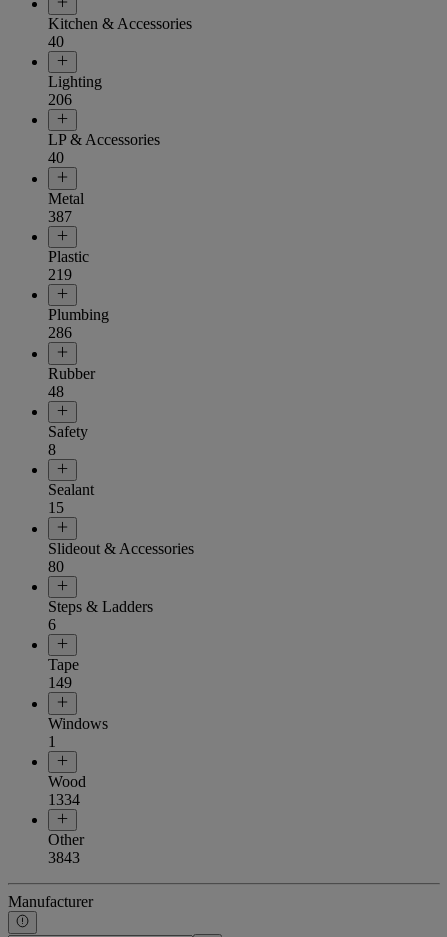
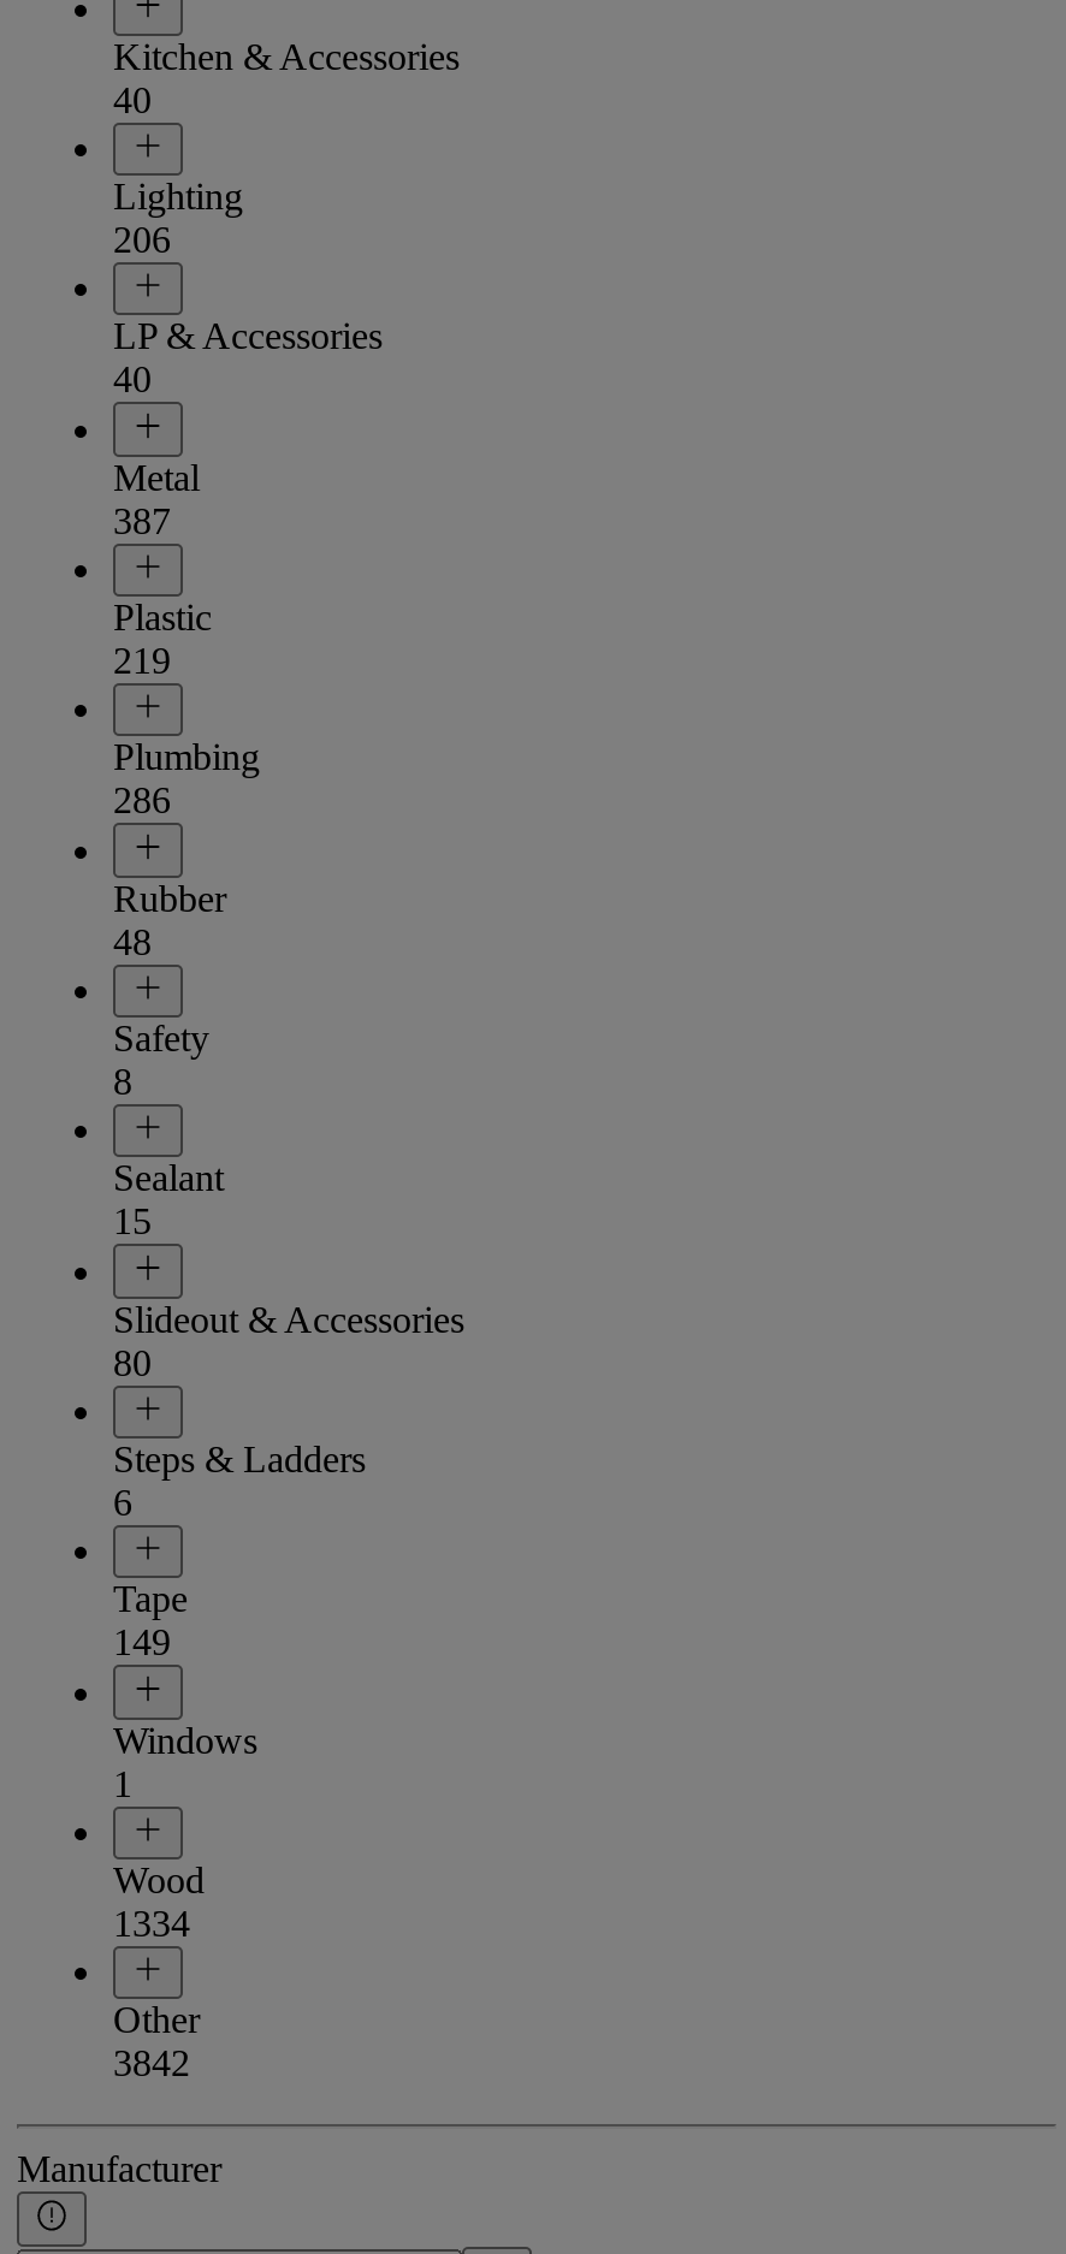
[48,849,80,866] 3843 -> [113,2043,190,2084] 3842

